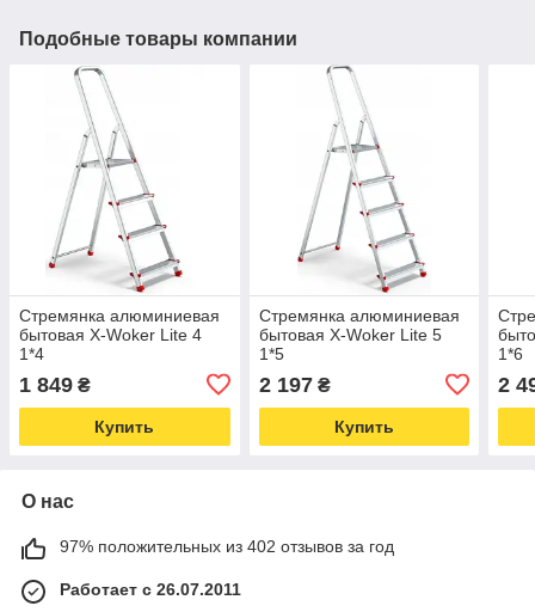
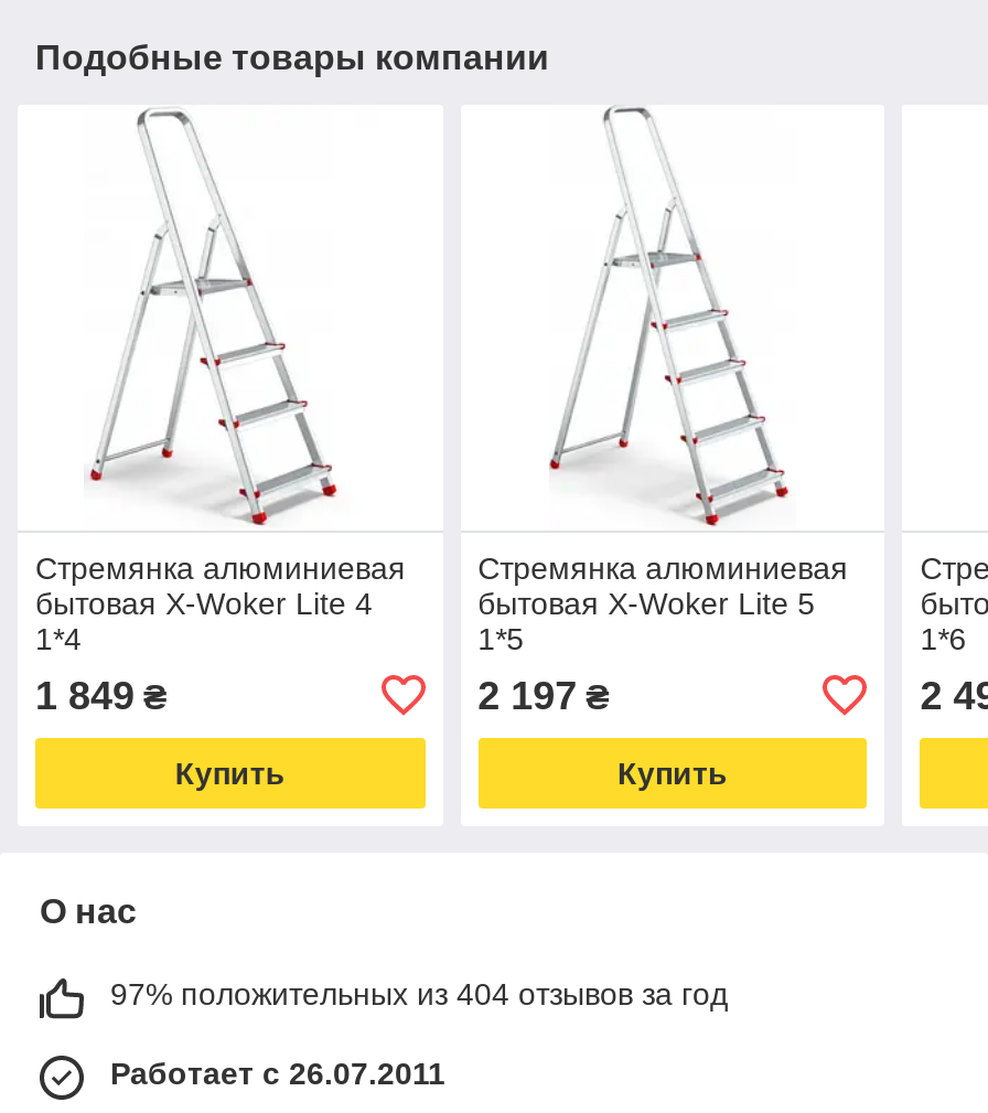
[60,536,394,556] 97% положительных из 402 отзывов за год -> [110,976,728,1011] 97% положительных из 404 отзывов за год

